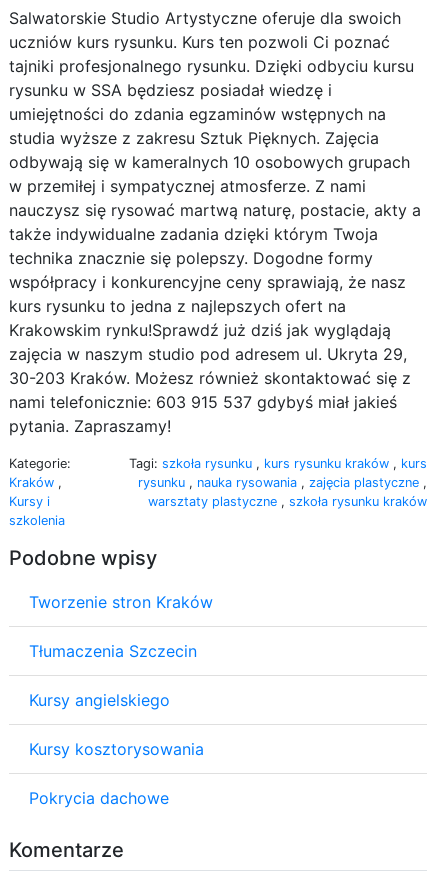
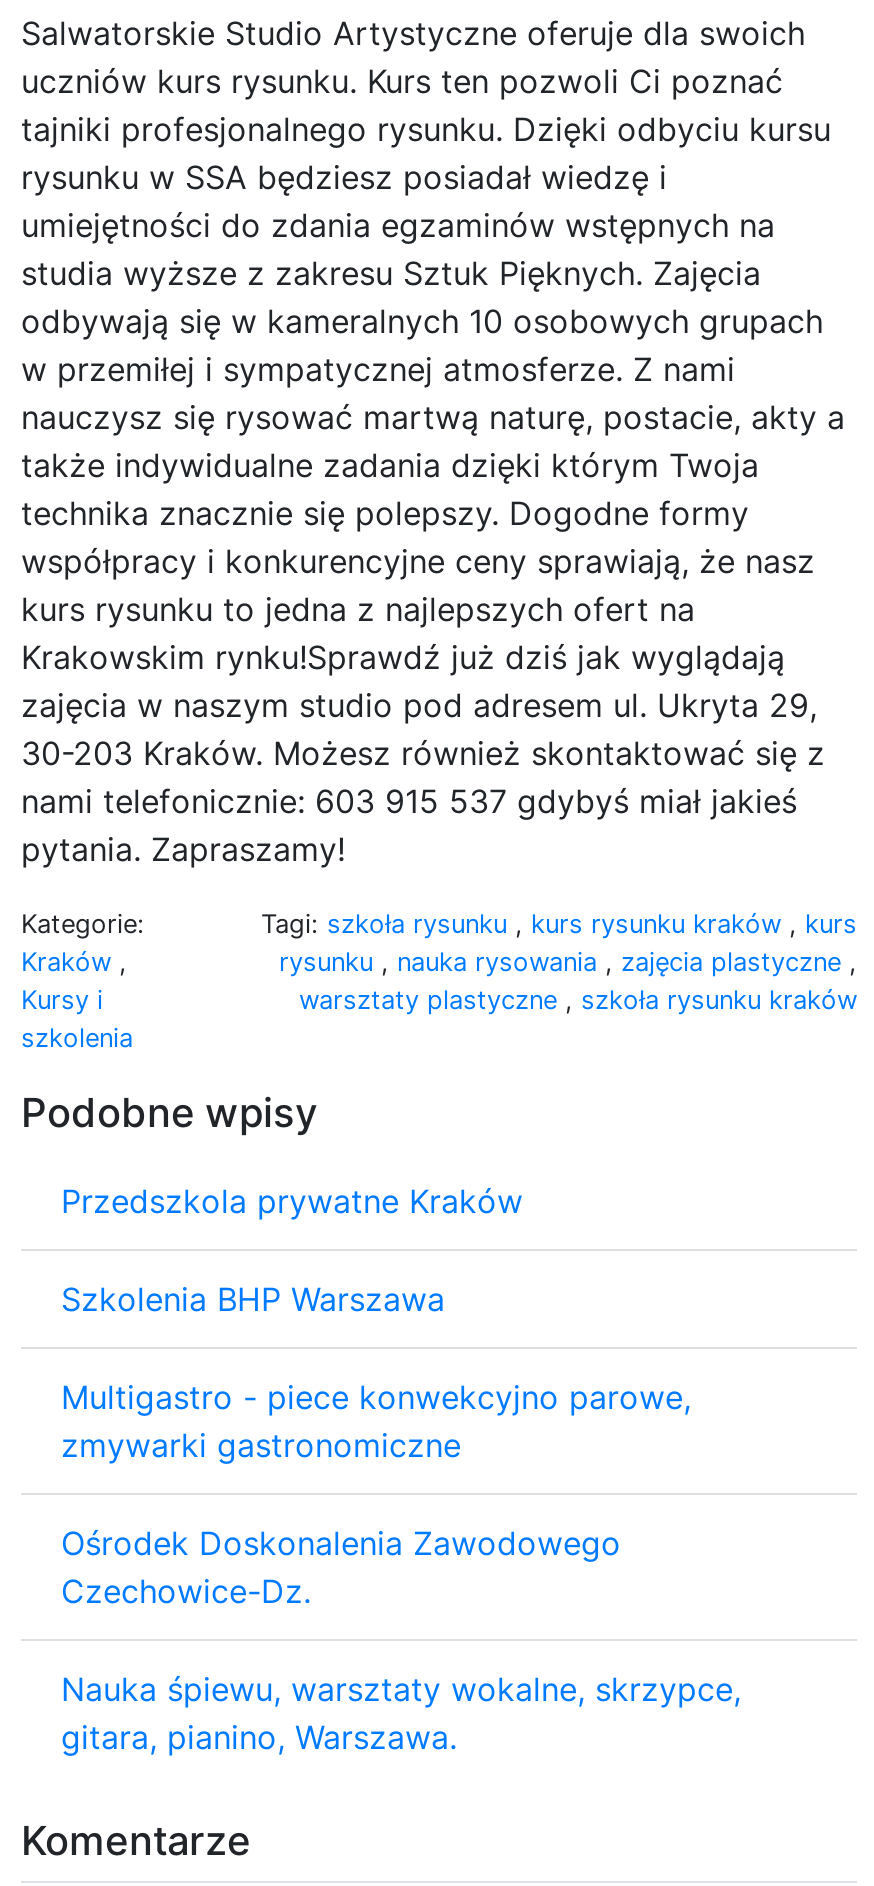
[29,592,213,612] Tworzenie stron Kraków -> [61,1180,523,1220] Przedszkola prywatne Kraków
[29,641,197,661] Tłumaczenia Szczecin -> [61,1278,445,1318] Szkolenia BHP Warszawa
[29,690,170,710] Kursy angielskiego -> [61,1376,691,1464] Multigastro - piece konwekcyjno parowe, | zmywarki gastronomiczne
[29,739,204,759] Kursy kosztorysowania -> [61,1522,621,1610] Ośrodek Doskonalenia Zawodowego | Czechowice-Dz.
[29,788,169,808] Pokrycia dachowe -> [61,1668,741,1756] Nauka śpiewu, warsztaty wokalne, skrzypce, | gitara, pianino, Warszawa.

